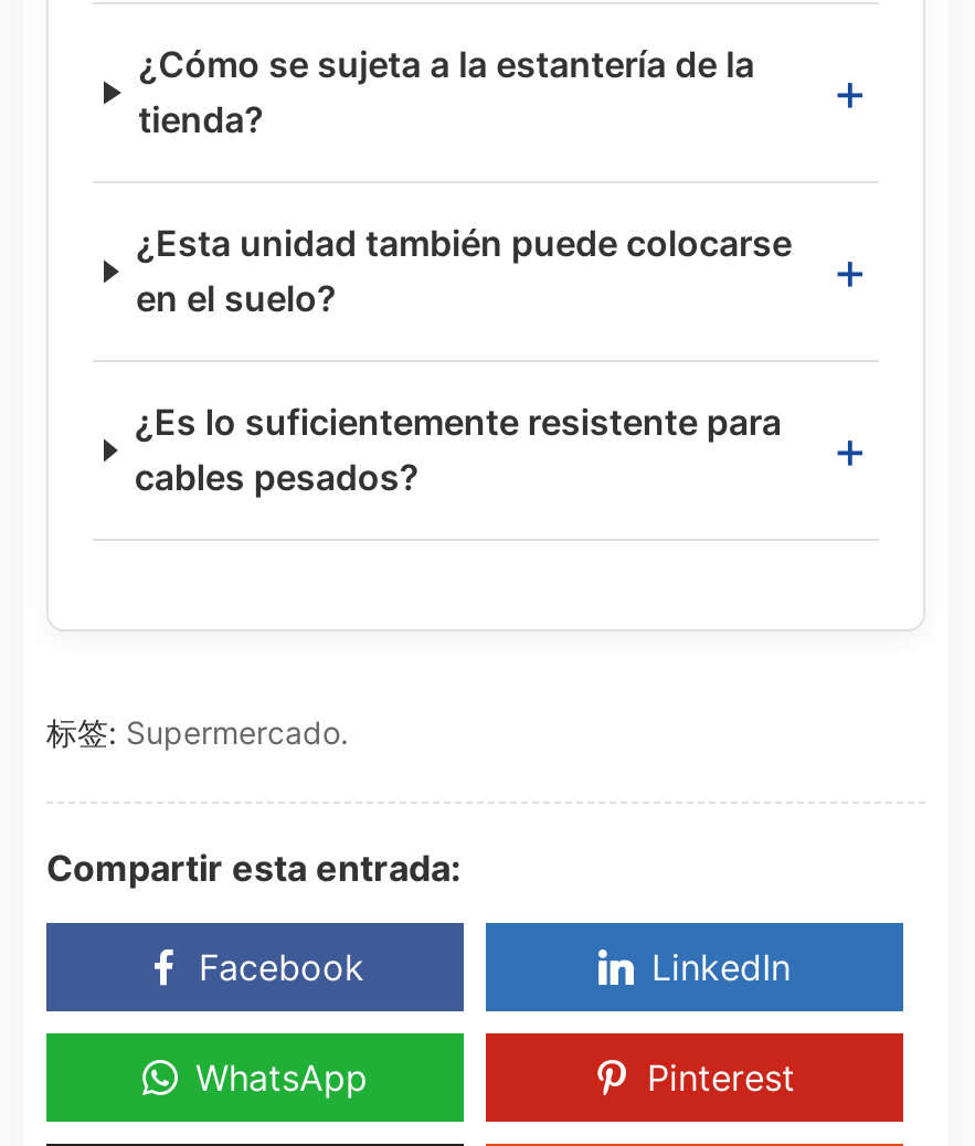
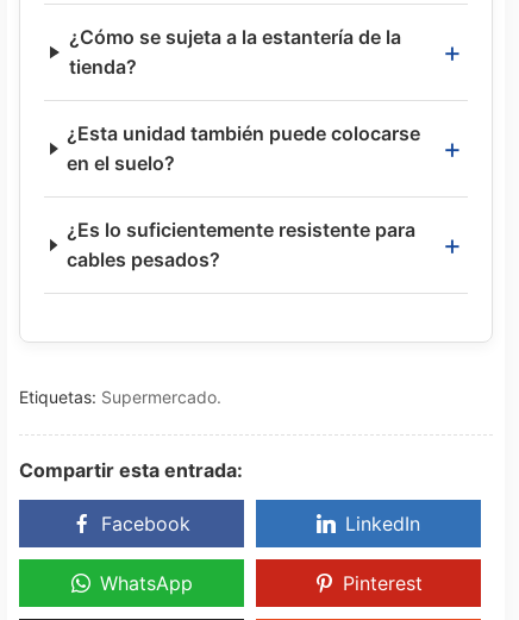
[46,713,349,751] 标签: Supermercado. -> [19,387,221,407] Etiquetas: Supermercado.

